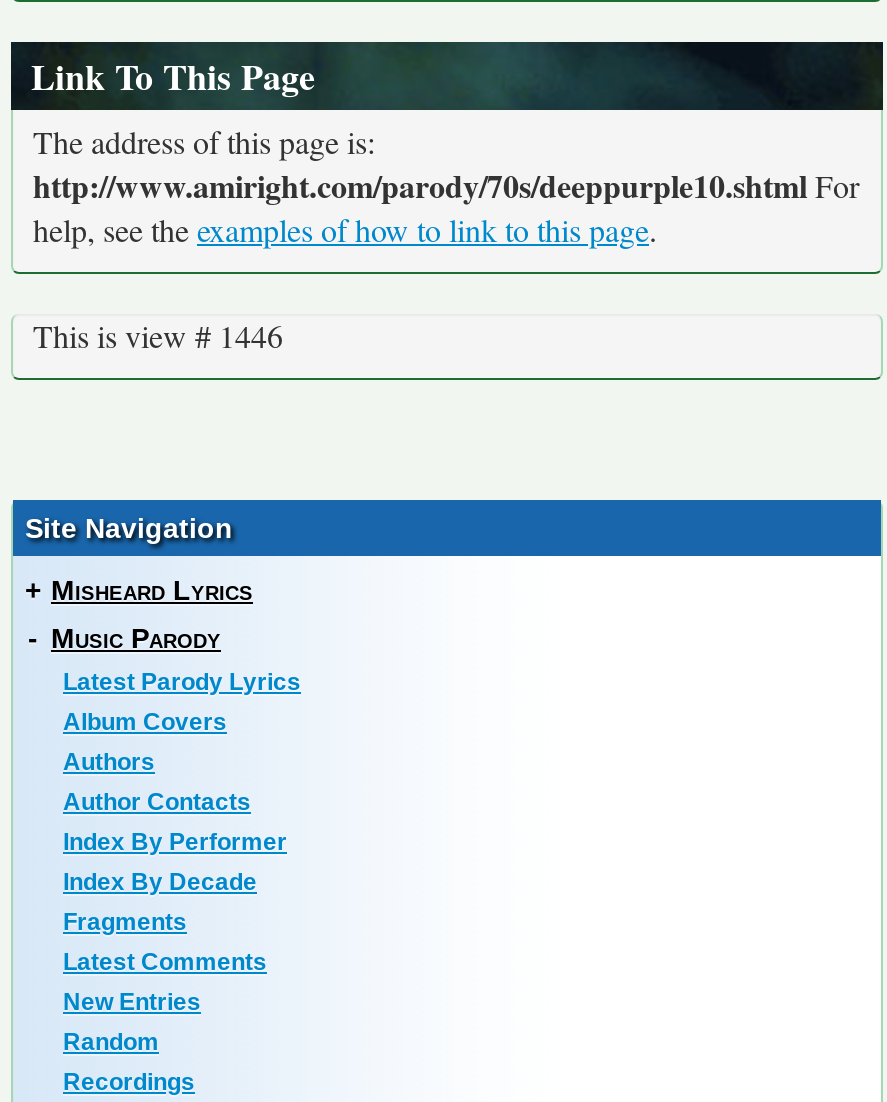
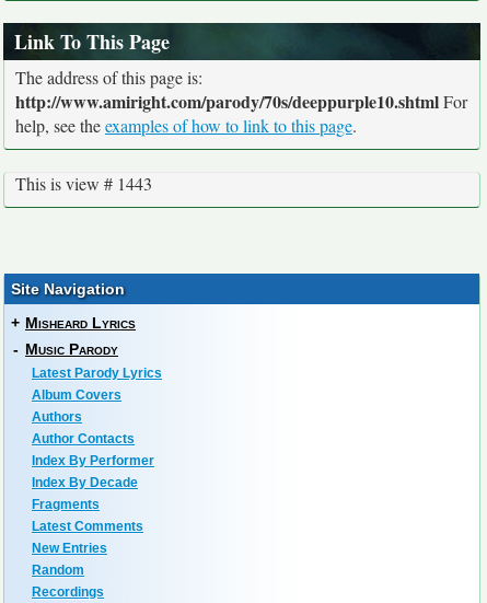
[33,315,283,357] This is view # 1446 -> [15,172,152,195] This is view # 1443

